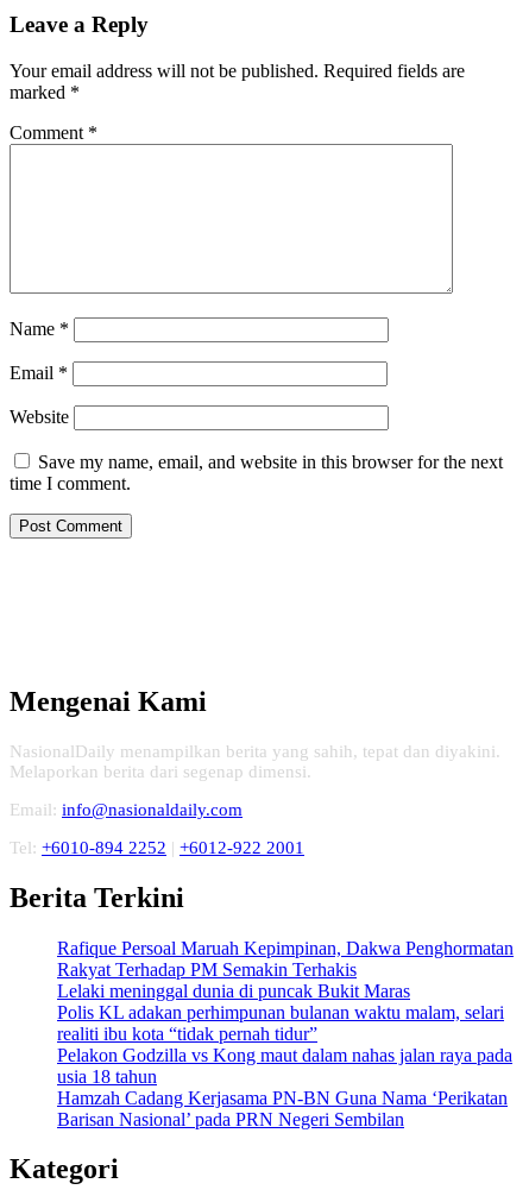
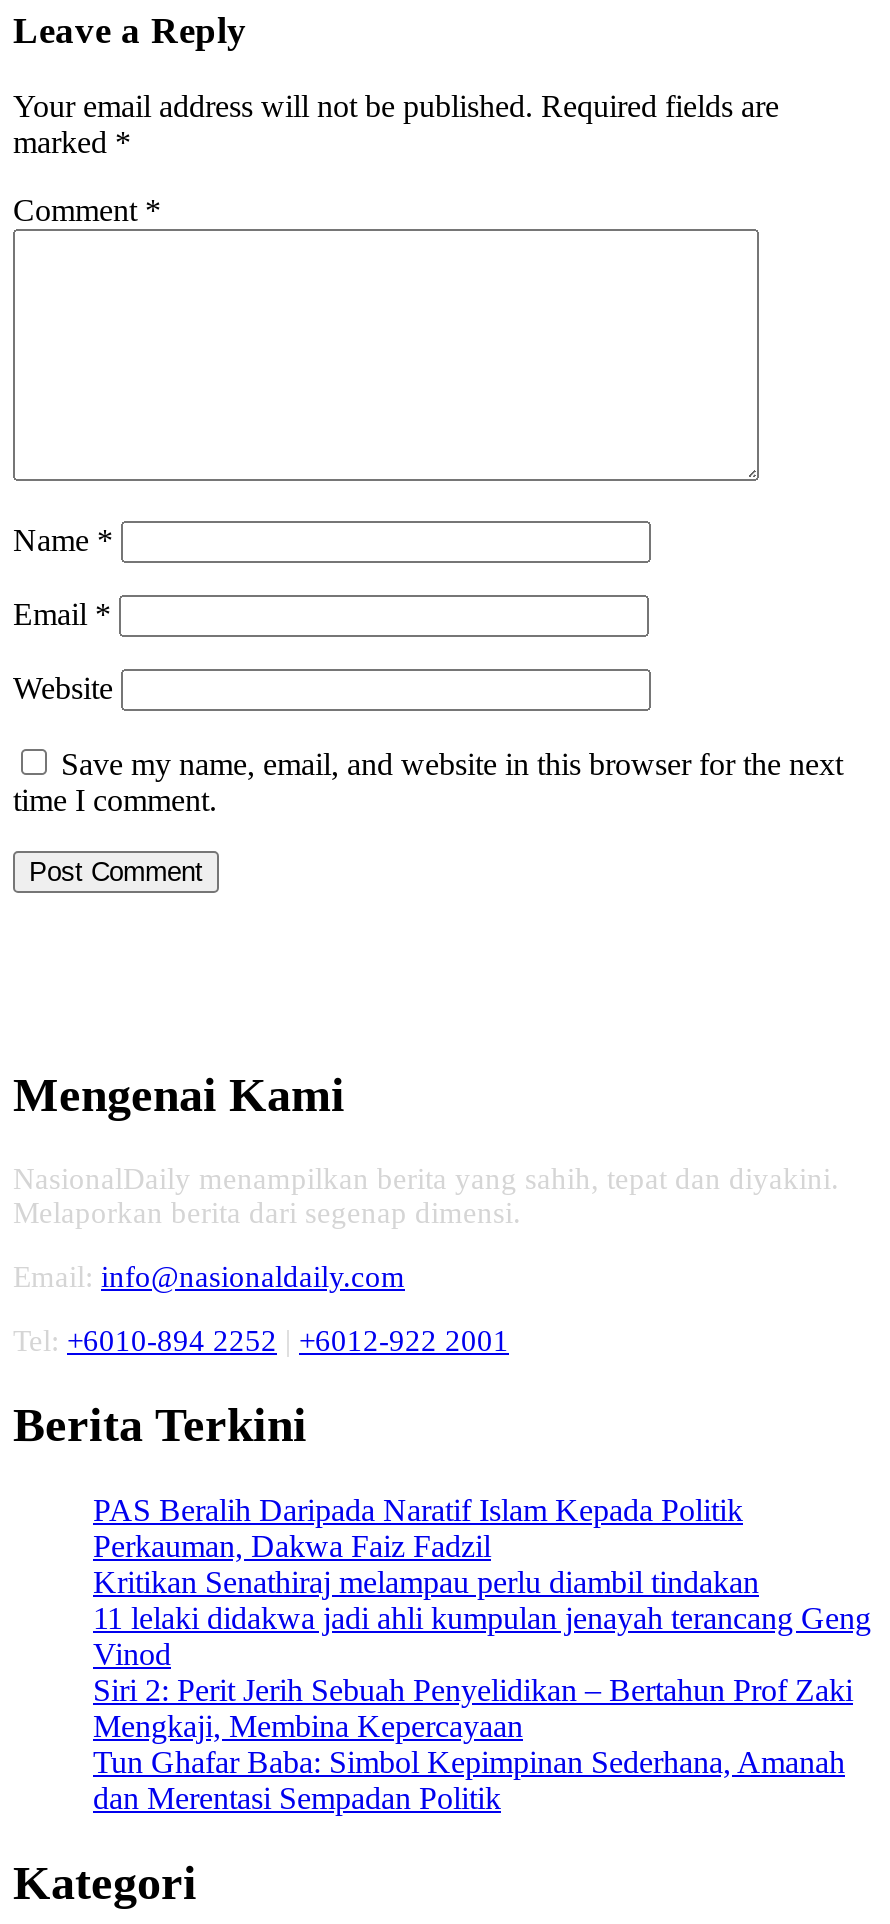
[57,937,514,1129] Rafique Persoal Maruah Kepimpinan, Dakwa Penghormatan | Rakyat Terhadap PM Semakin Terhakis | Lelaki meninggal dunia di puncak Bukit Maras | Polis KL adakan perhimpunan bulanan waktu malam, selari | realiti ibu kota “tidak pernah tidur” | Pelakon Godzilla vs Kong maut dalam nahas jalan raya pada | usia 18 tahun | Hamzah Cadang Kerjasama PN-BN Guna Nama ‘Perikatan | Barisan Nasional’ pada PRN Negeri Sembilan -> [93,1493,871,1815] PAS Beralih Daripada Naratif Islam Kepada Politik | Perkauman, Dakwa Faiz Fadzil | Kritikan Senathiraj melampau perlu diambil tindakan | 11 lelaki didakwa jadi ahli kumpulan jenayah terancang Geng | Vinod | Siri 2: Perit Jerih Sebuah Penyelidikan – Bertahun Prof Zaki | Mengkaji, Membina Kepercayaan | Tun Ghafar Baba: Simbol Kepimpinan Sederhana, Amanah | dan Merentasi Sempadan Politik

